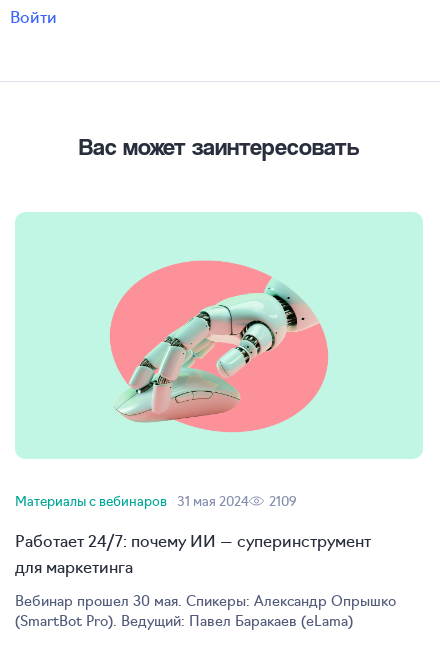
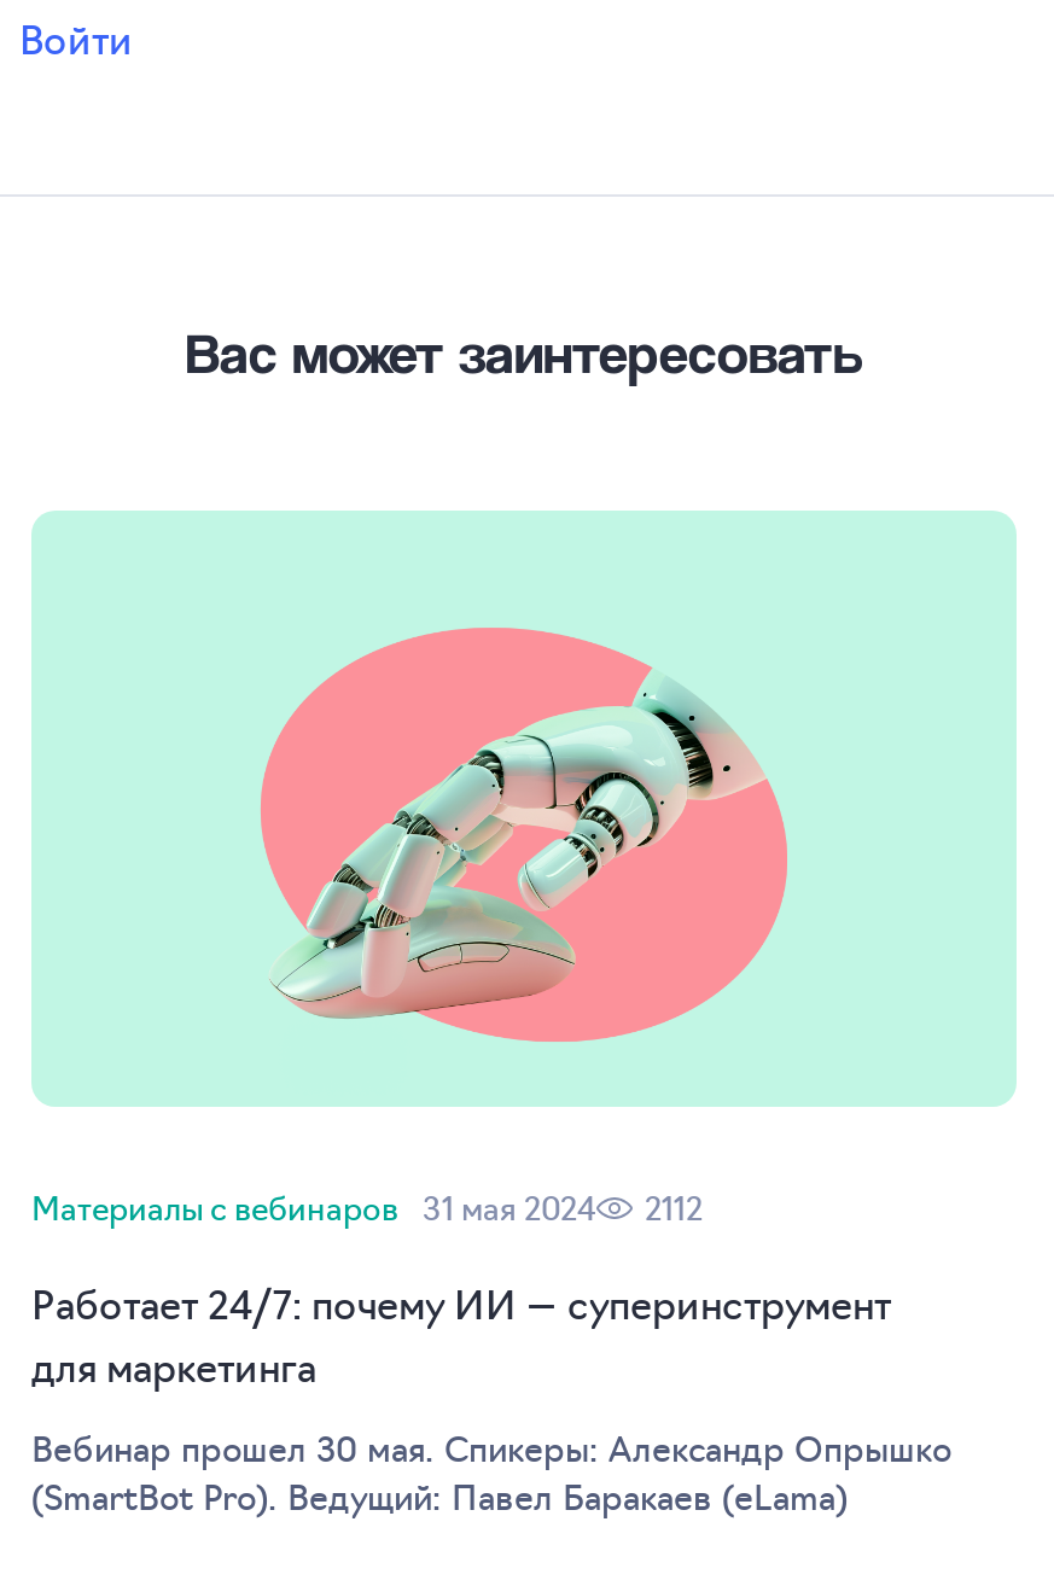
[15,491,297,510] Материалы с вебинаров 31 мая 2024 2109 -> [31,1185,703,1231] Материалы с вебинаров 31 мая 2024 2112

